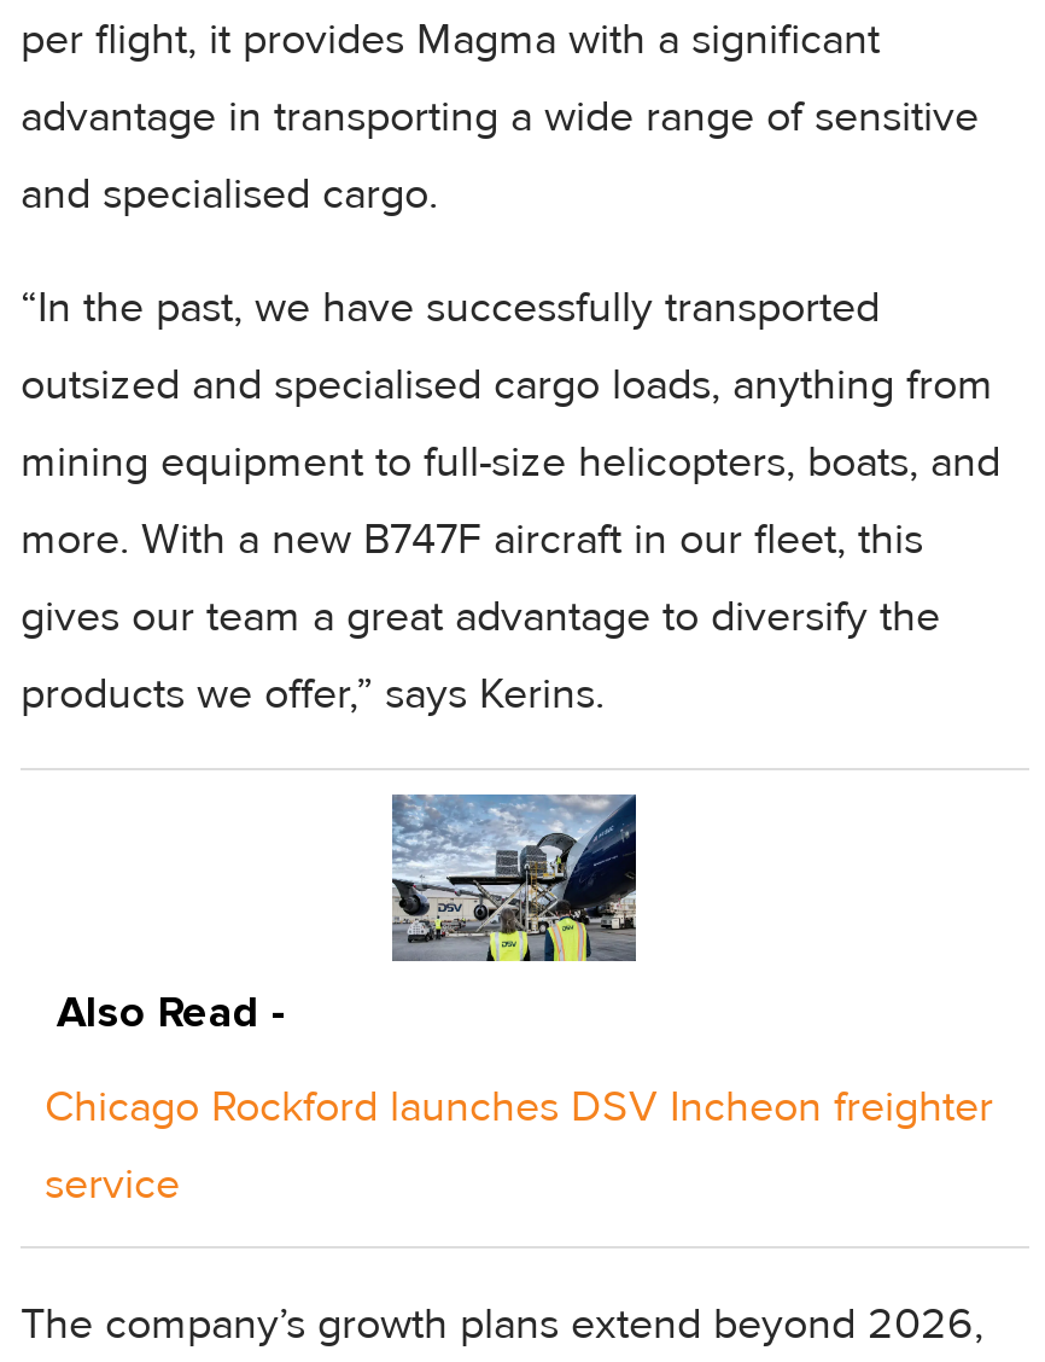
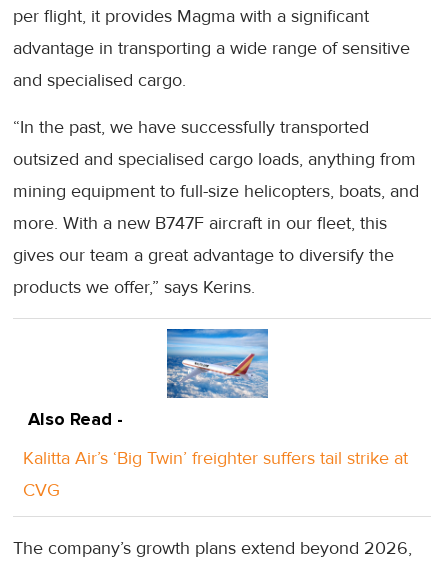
[390,792,638,964] [image] -> [166,328,269,399] [image]
[45,1079,993,1132] Chicago Rockford launches DSV Incheon freighter -> [23,447,408,469] Kalitta Air’s ‘Big Twin’ freighter suffers tail strike at
[45,1156,180,1210] service -> [23,479,60,501] CVG

